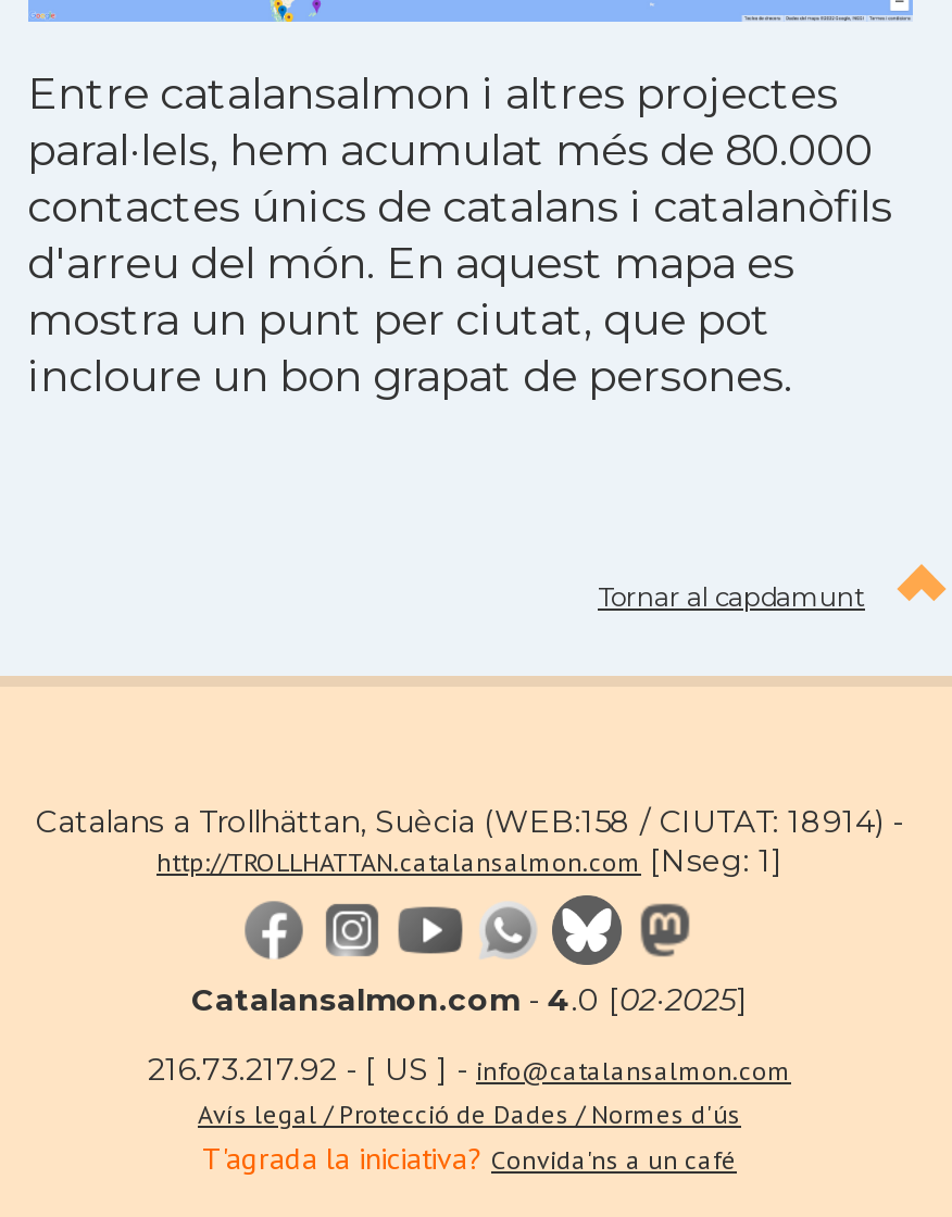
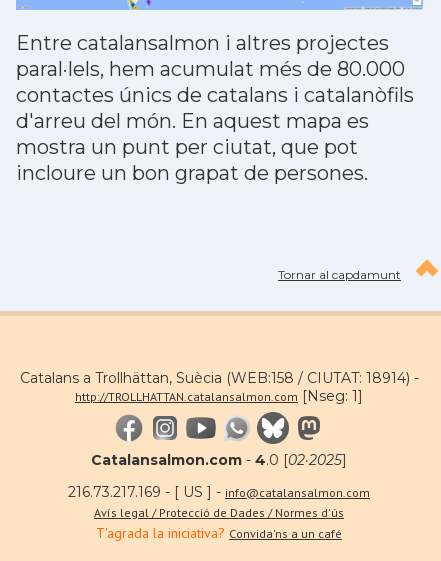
[148,1050,791,1089] 216.73.217.92 - [ US ] - info@catalansalmon.com -> [68,483,370,501] 216.73.217.169 - [ US ] - info@catalansalmon.com

